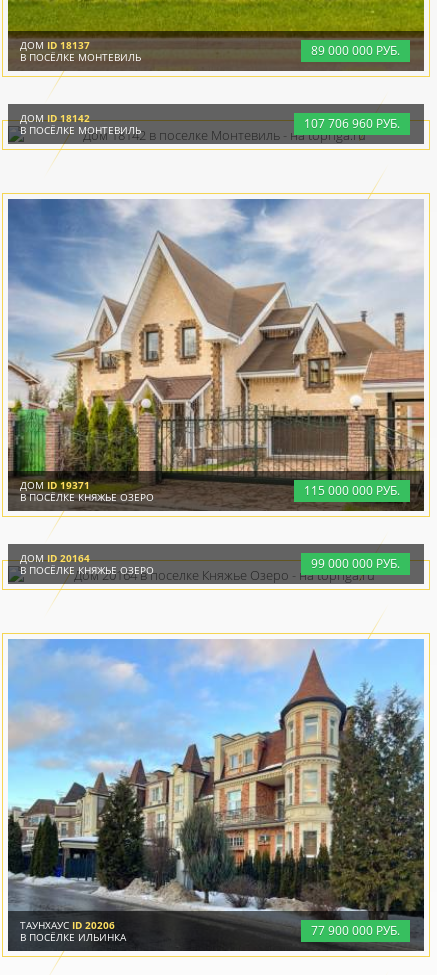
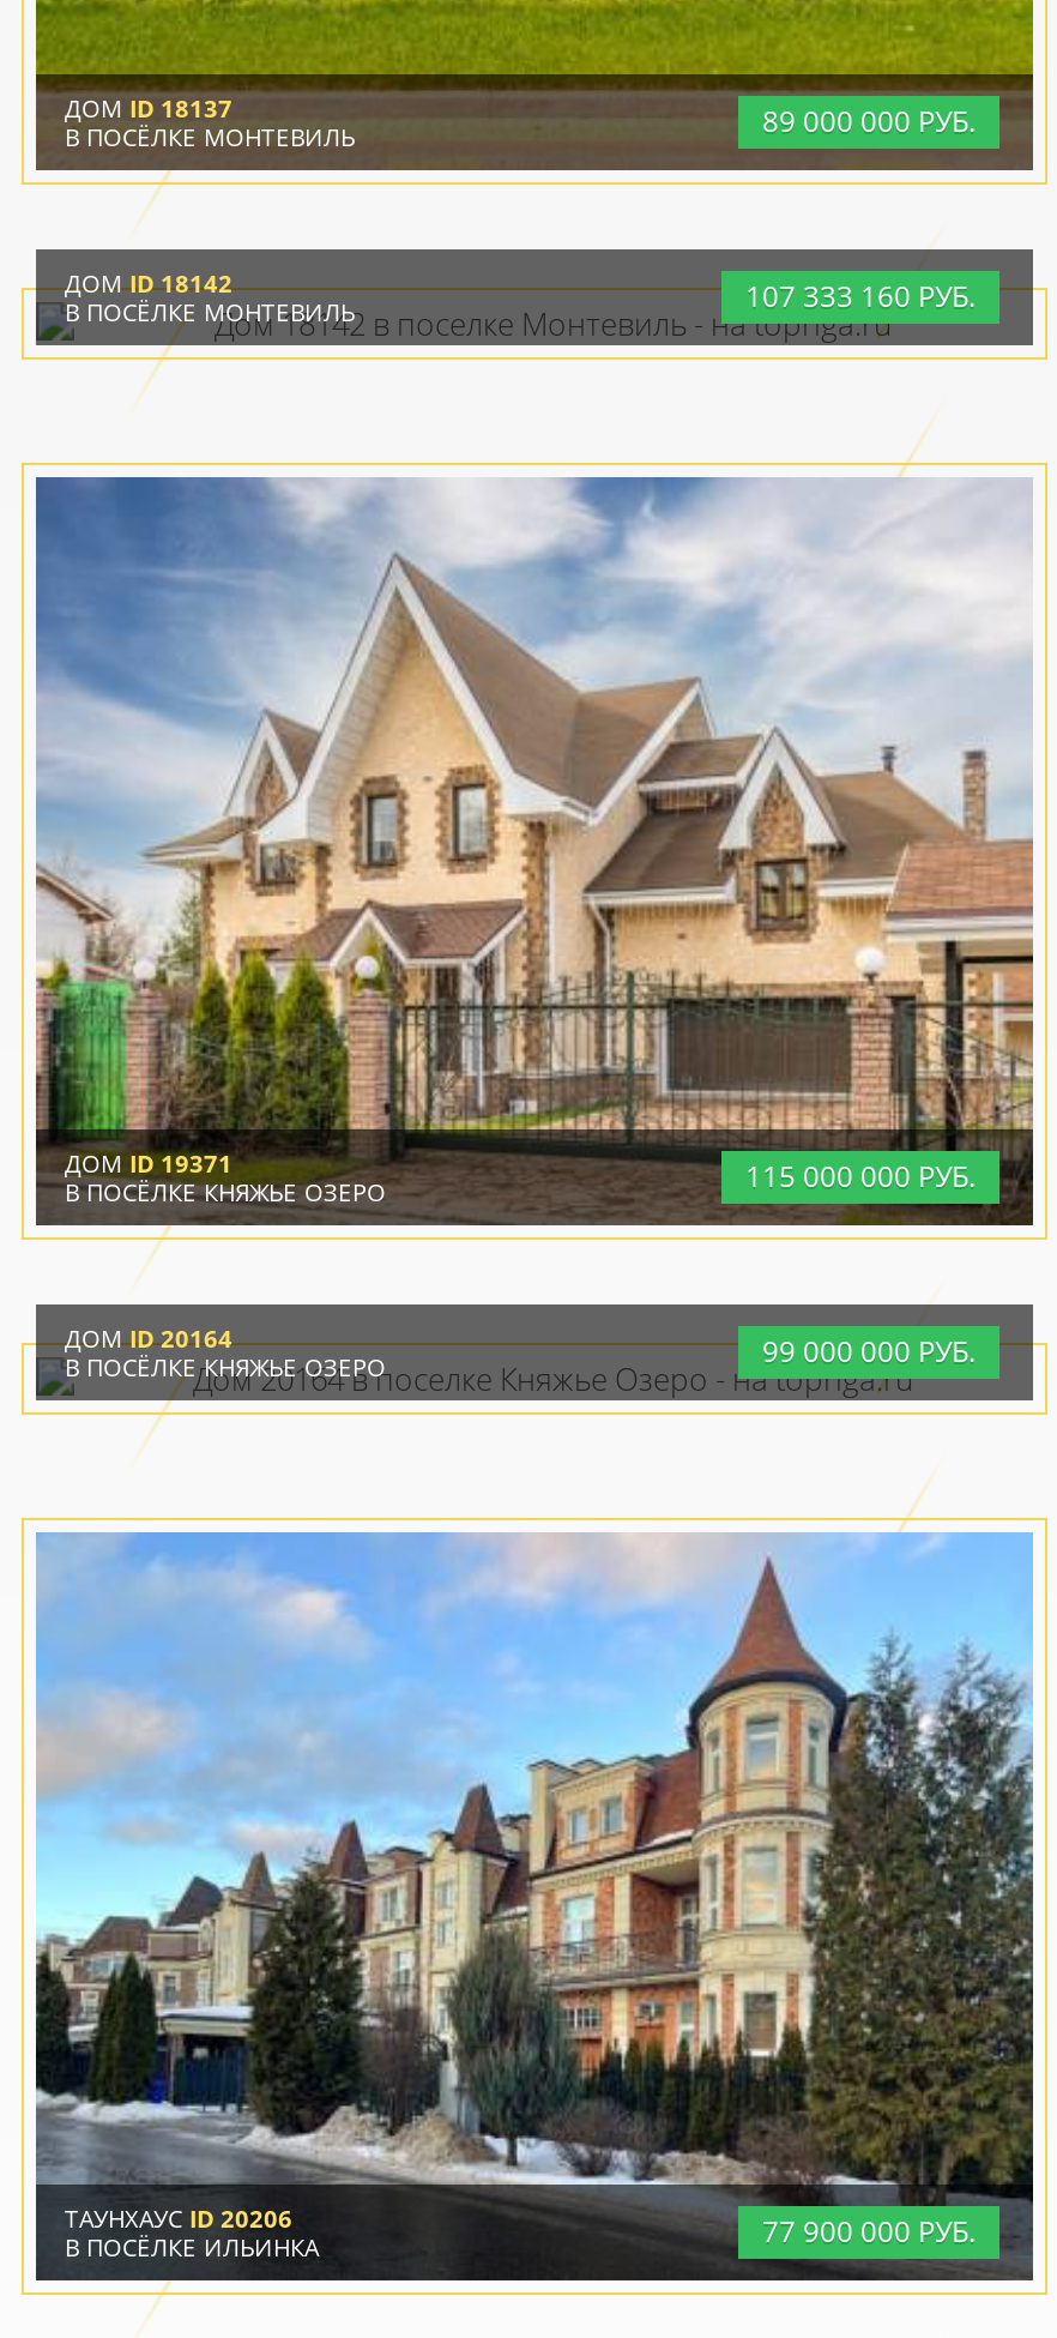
[304,115,400,132] 107 706 960 РУБ. -> [745,277,976,317] 107 333 160 РУБ.

